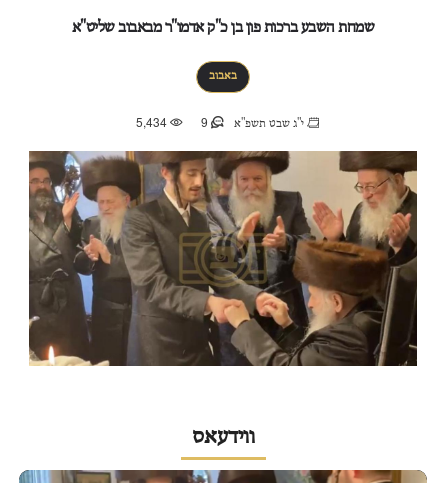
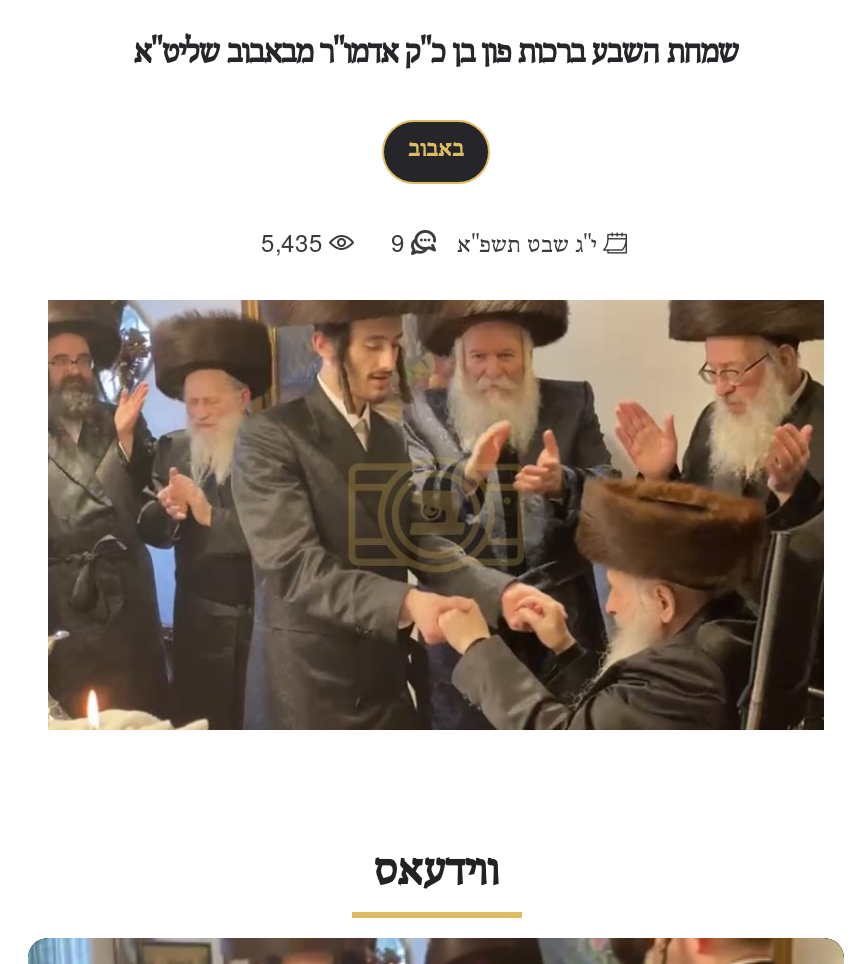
[135,113,166,130] 5,434 -> [261,224,323,258] 5,435

